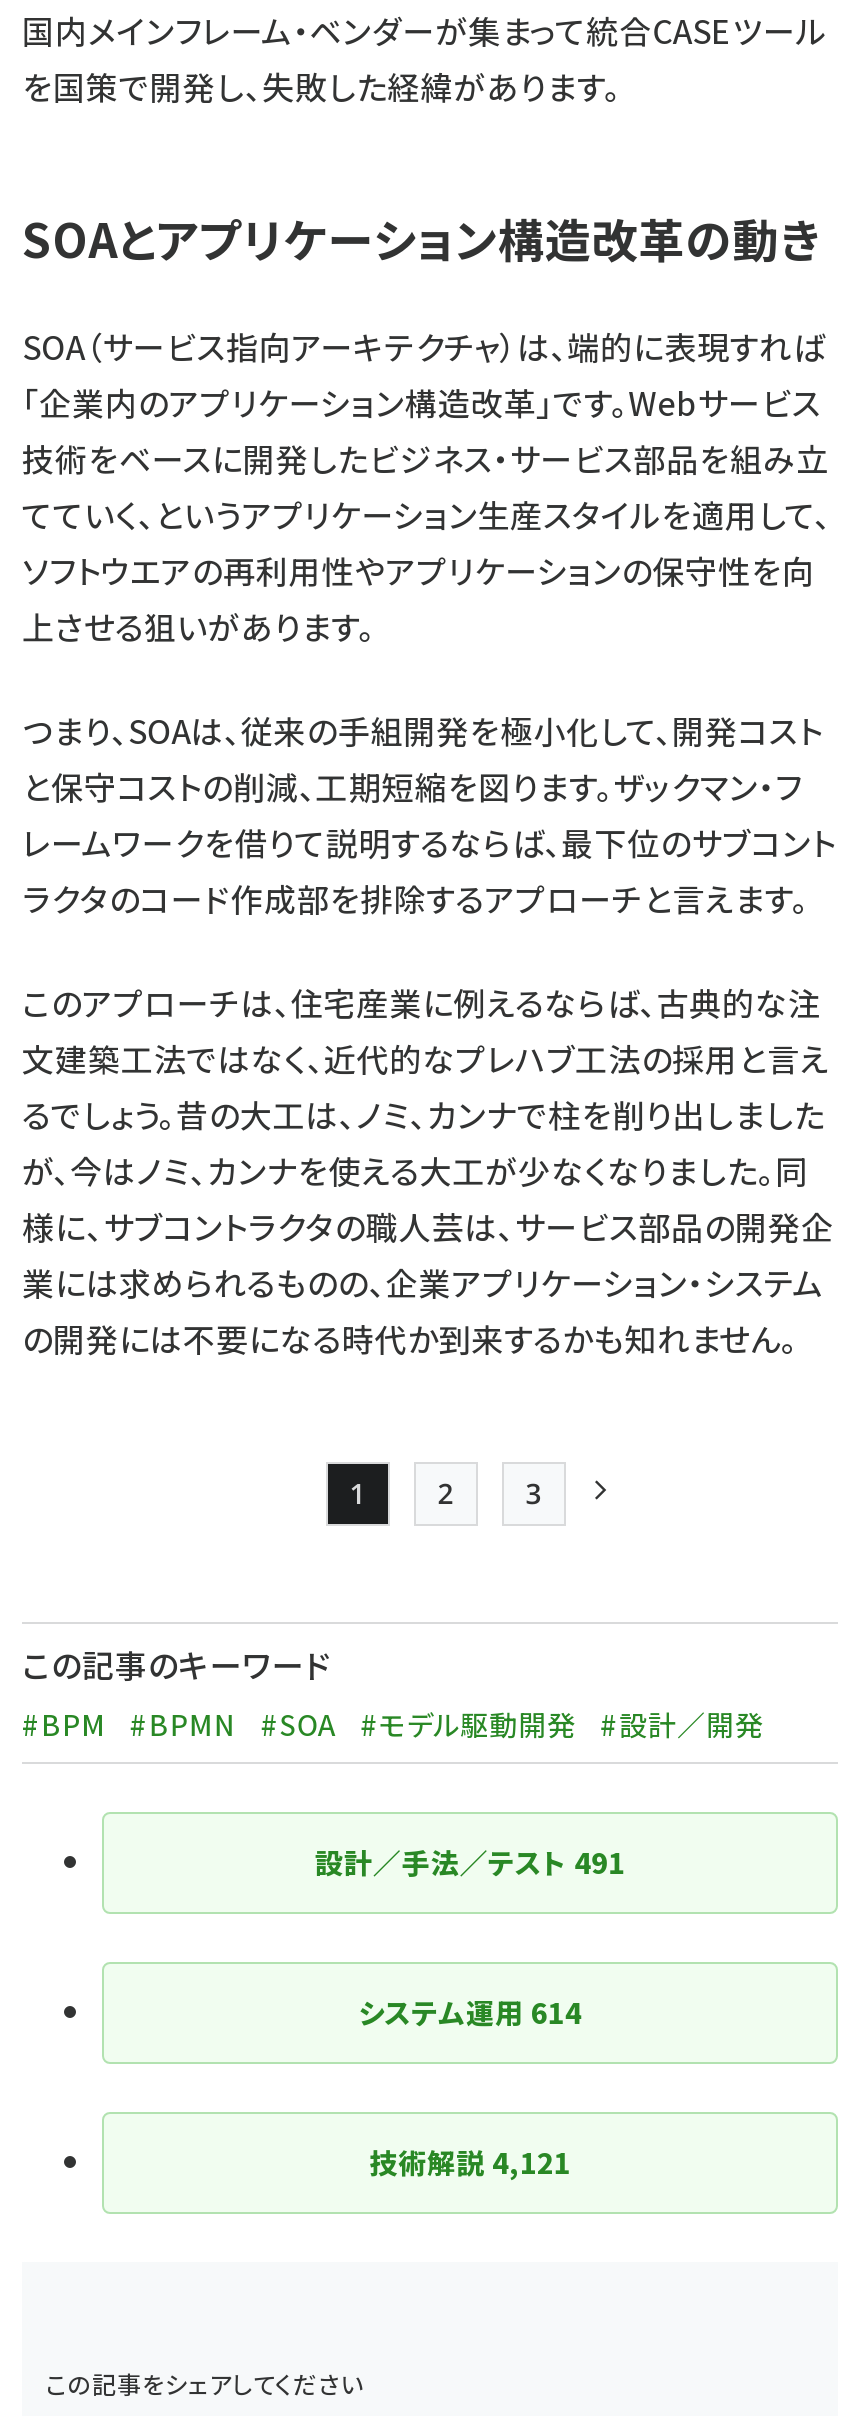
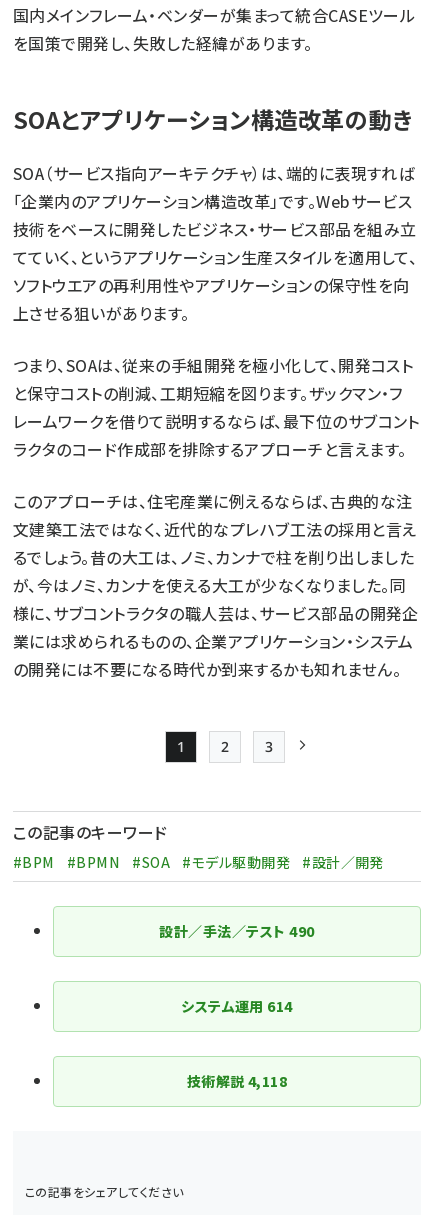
[315,1842,625,1882] 設計／手法／テスト491 -> [159,921,315,941] 設計／手法／テスト490
[369,2142,571,2182] 技術解説4,121 -> [187,1071,287,1091] 技術解説4,118

